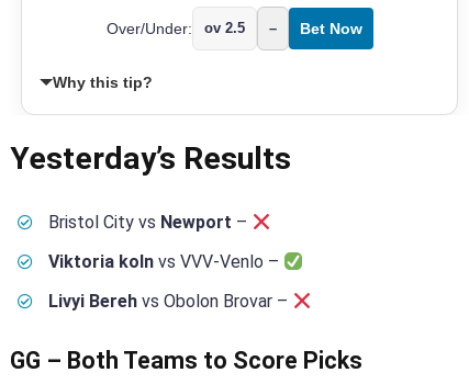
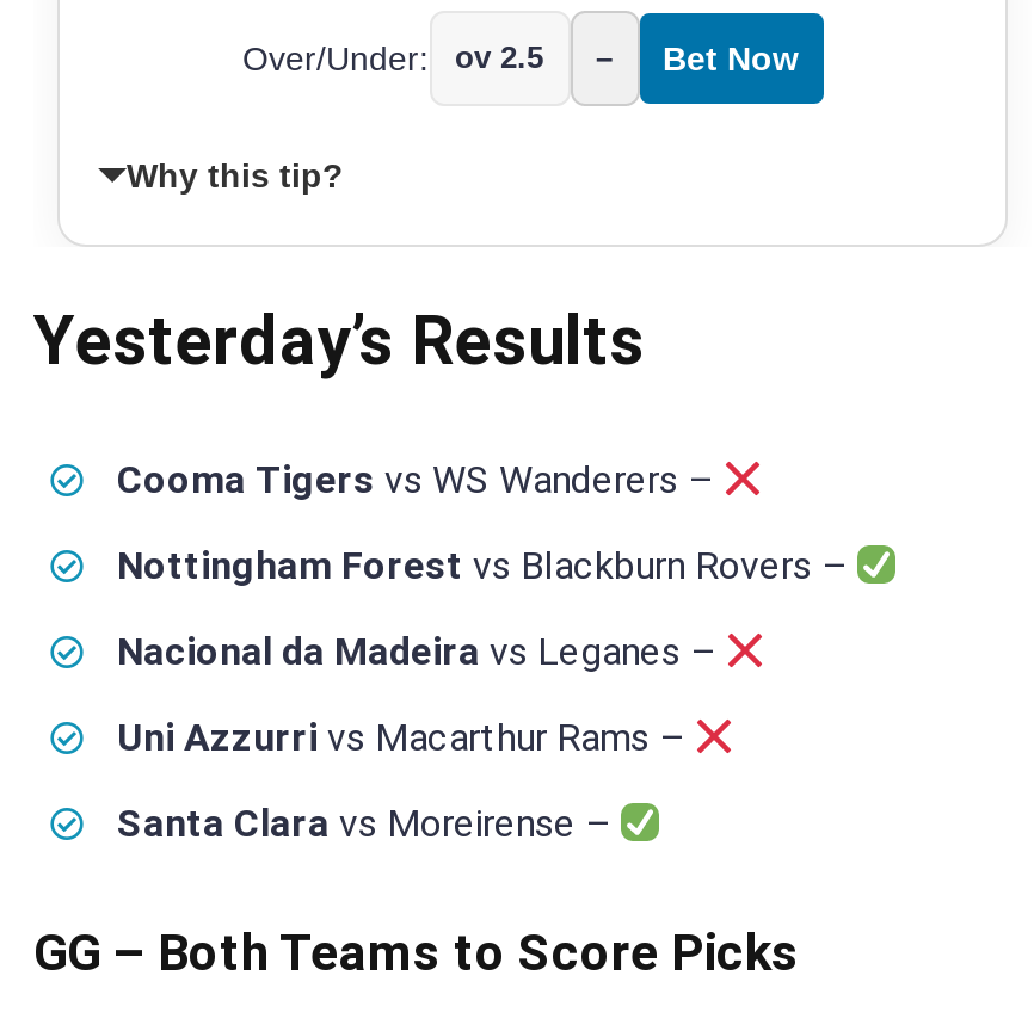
[48,212,292,312] Bristol City vs Newport – | Viktoria koln vs VVV-Venlo – | Livyi Bereh vs Obolon Brovar – -> [117,458,855,847] Cooma Tigers vs WS Wanderers – | Nottingham Forest vs Blackburn Rovers – | Nacional da Madeira vs Leganes – | Uni Azzurri vs Macarthur Rams – | Santa Clara vs Moreirense –

